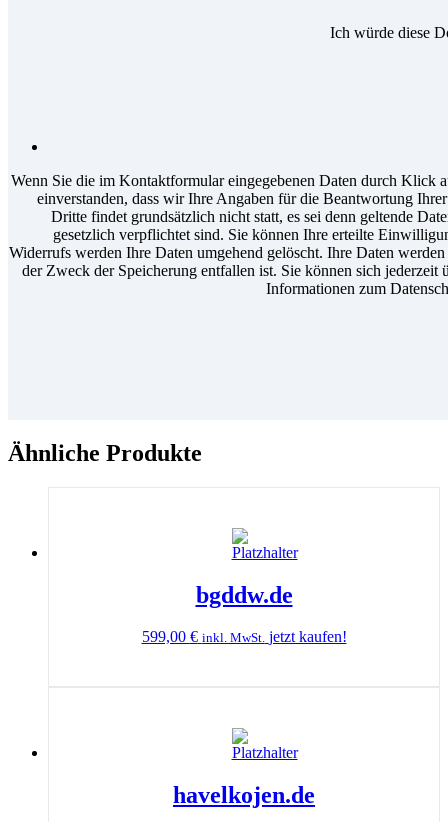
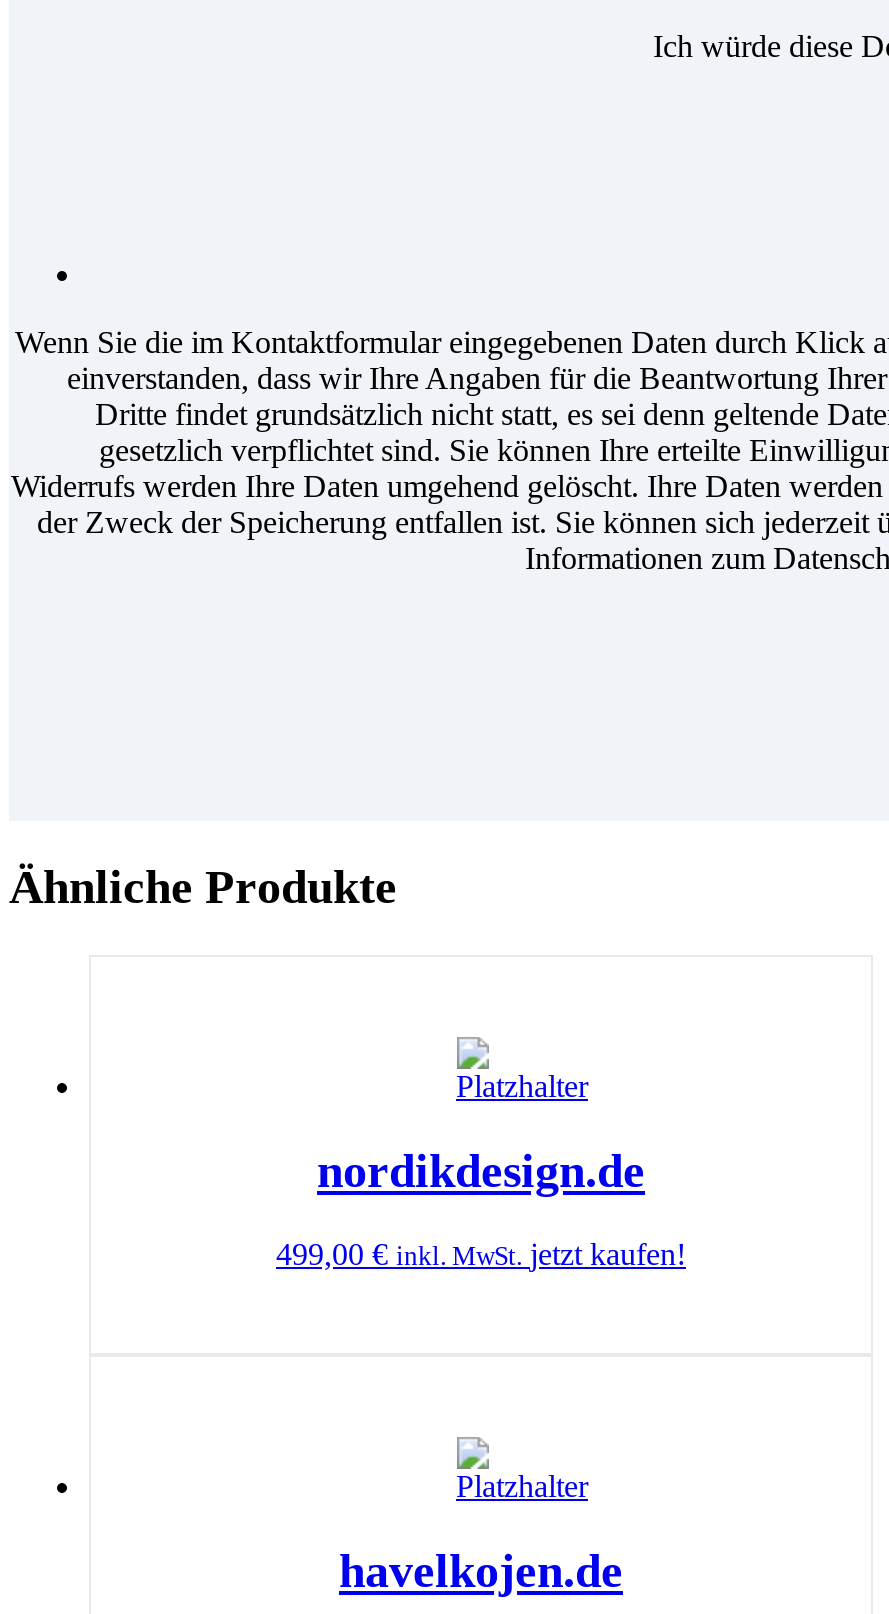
[195,581,292,607] bgddw.de -> [317,1144,645,1196] nordikdesign.de
[141,628,346,645] 599,00 € inkl. MwSt. jetzt kaufen! -> [276,1238,686,1272] 499,00 € inkl. MwSt. jetzt kaufen!

